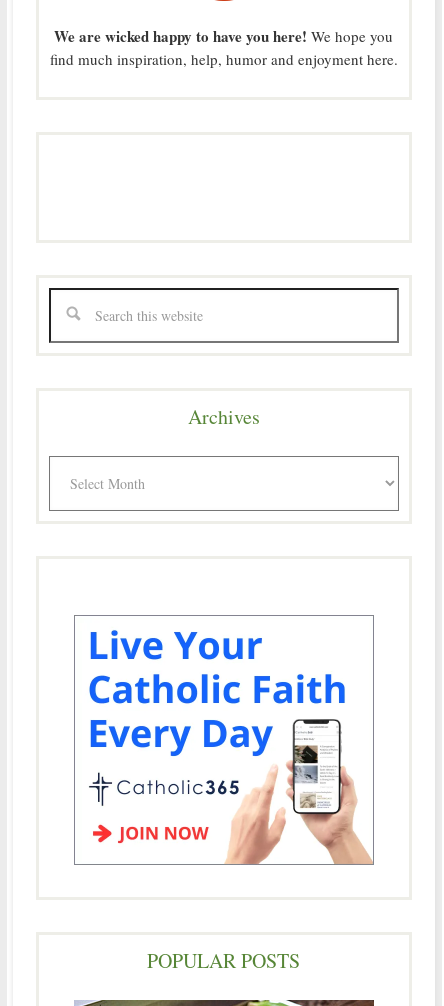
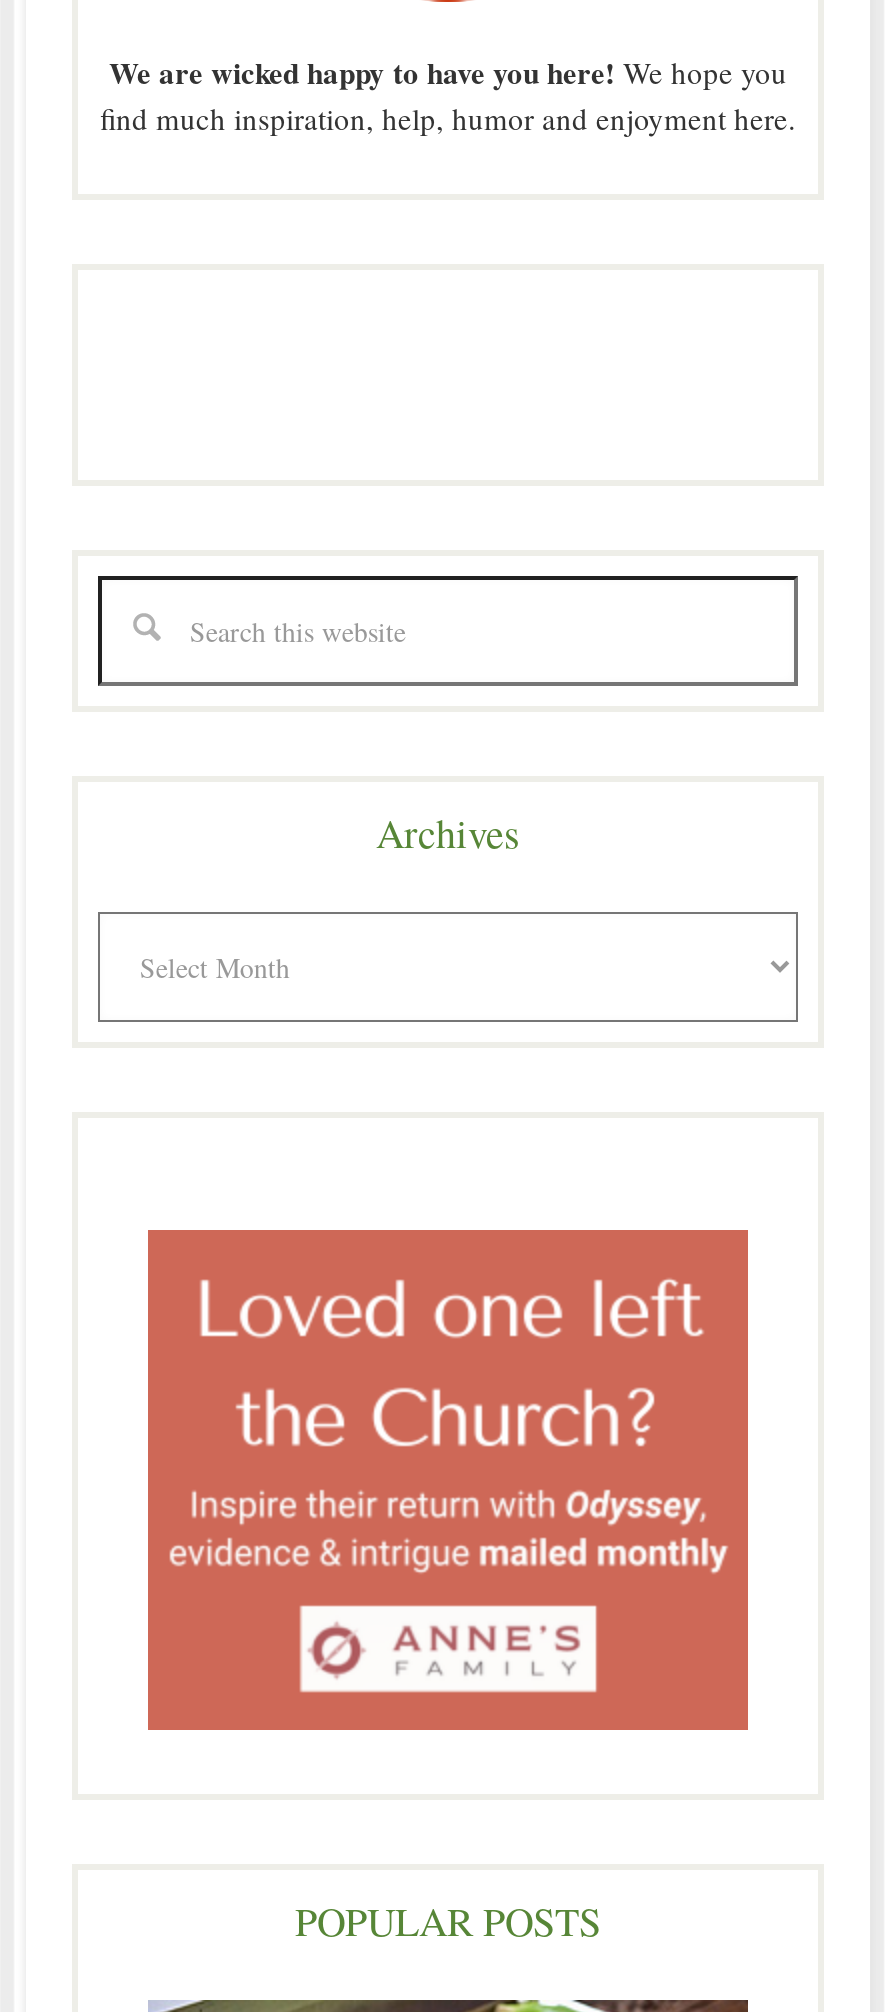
[73,614,375,866] [image] -> [146,1228,750,1732] [image]

